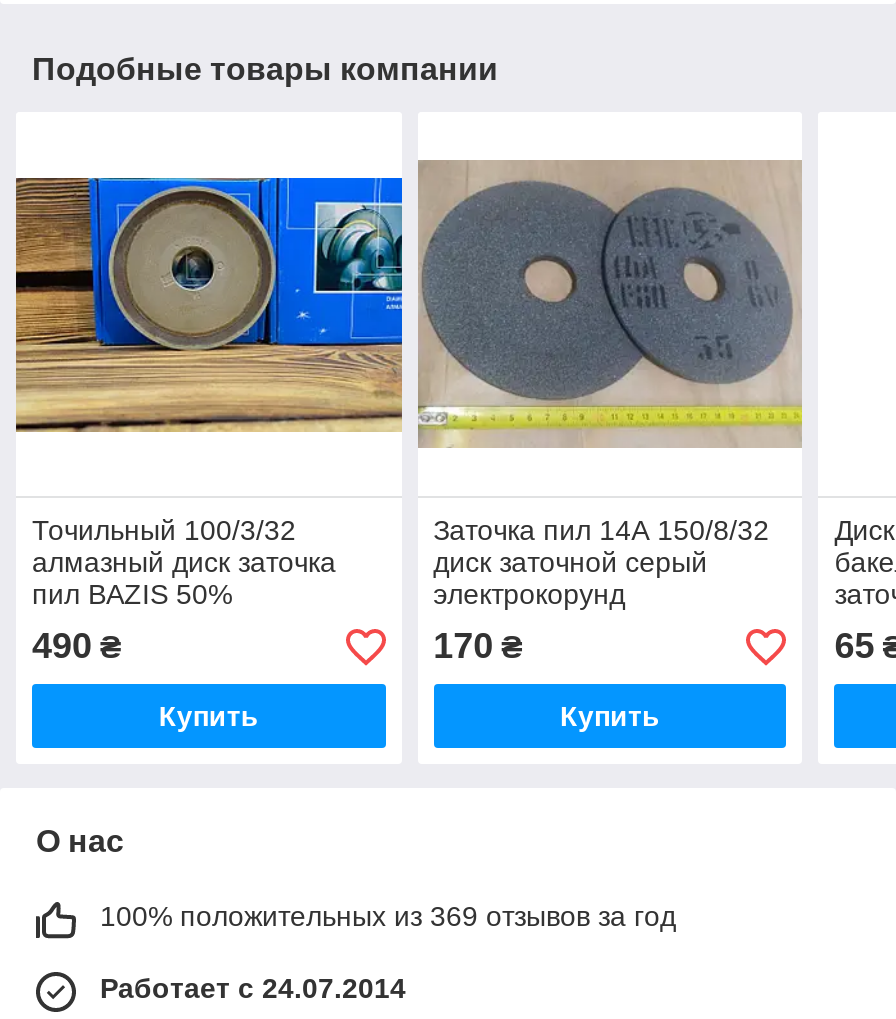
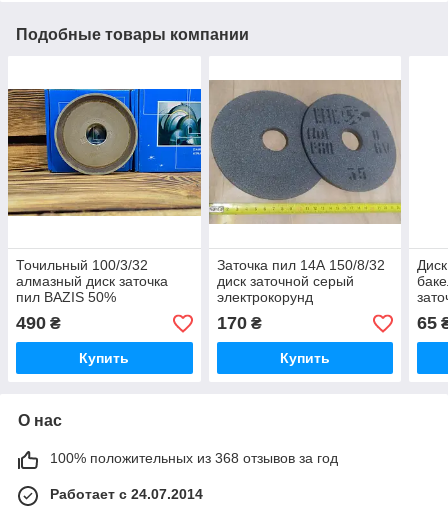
[100,901,676,933] 100% положительных из 369 отзывов за год -> [50,450,338,466] 100% положительных из 368 отзывов за год

